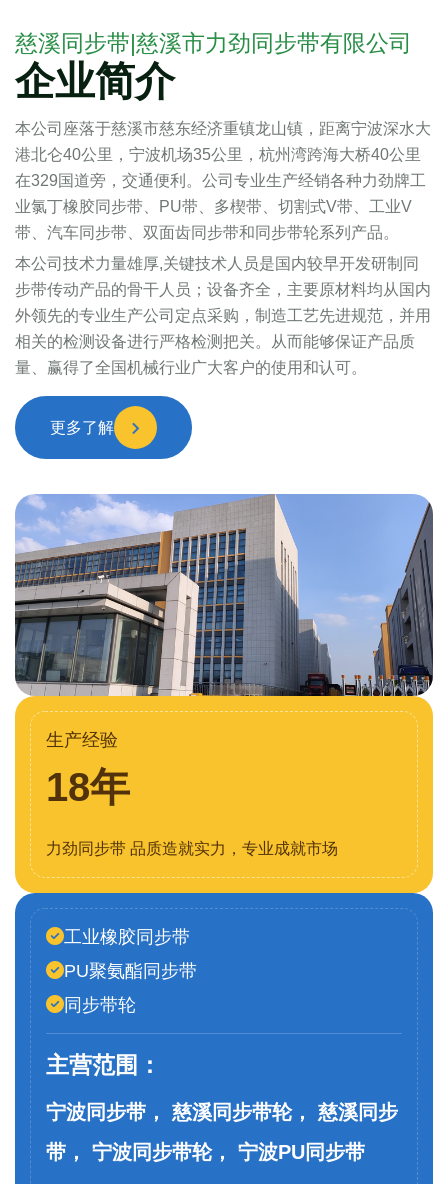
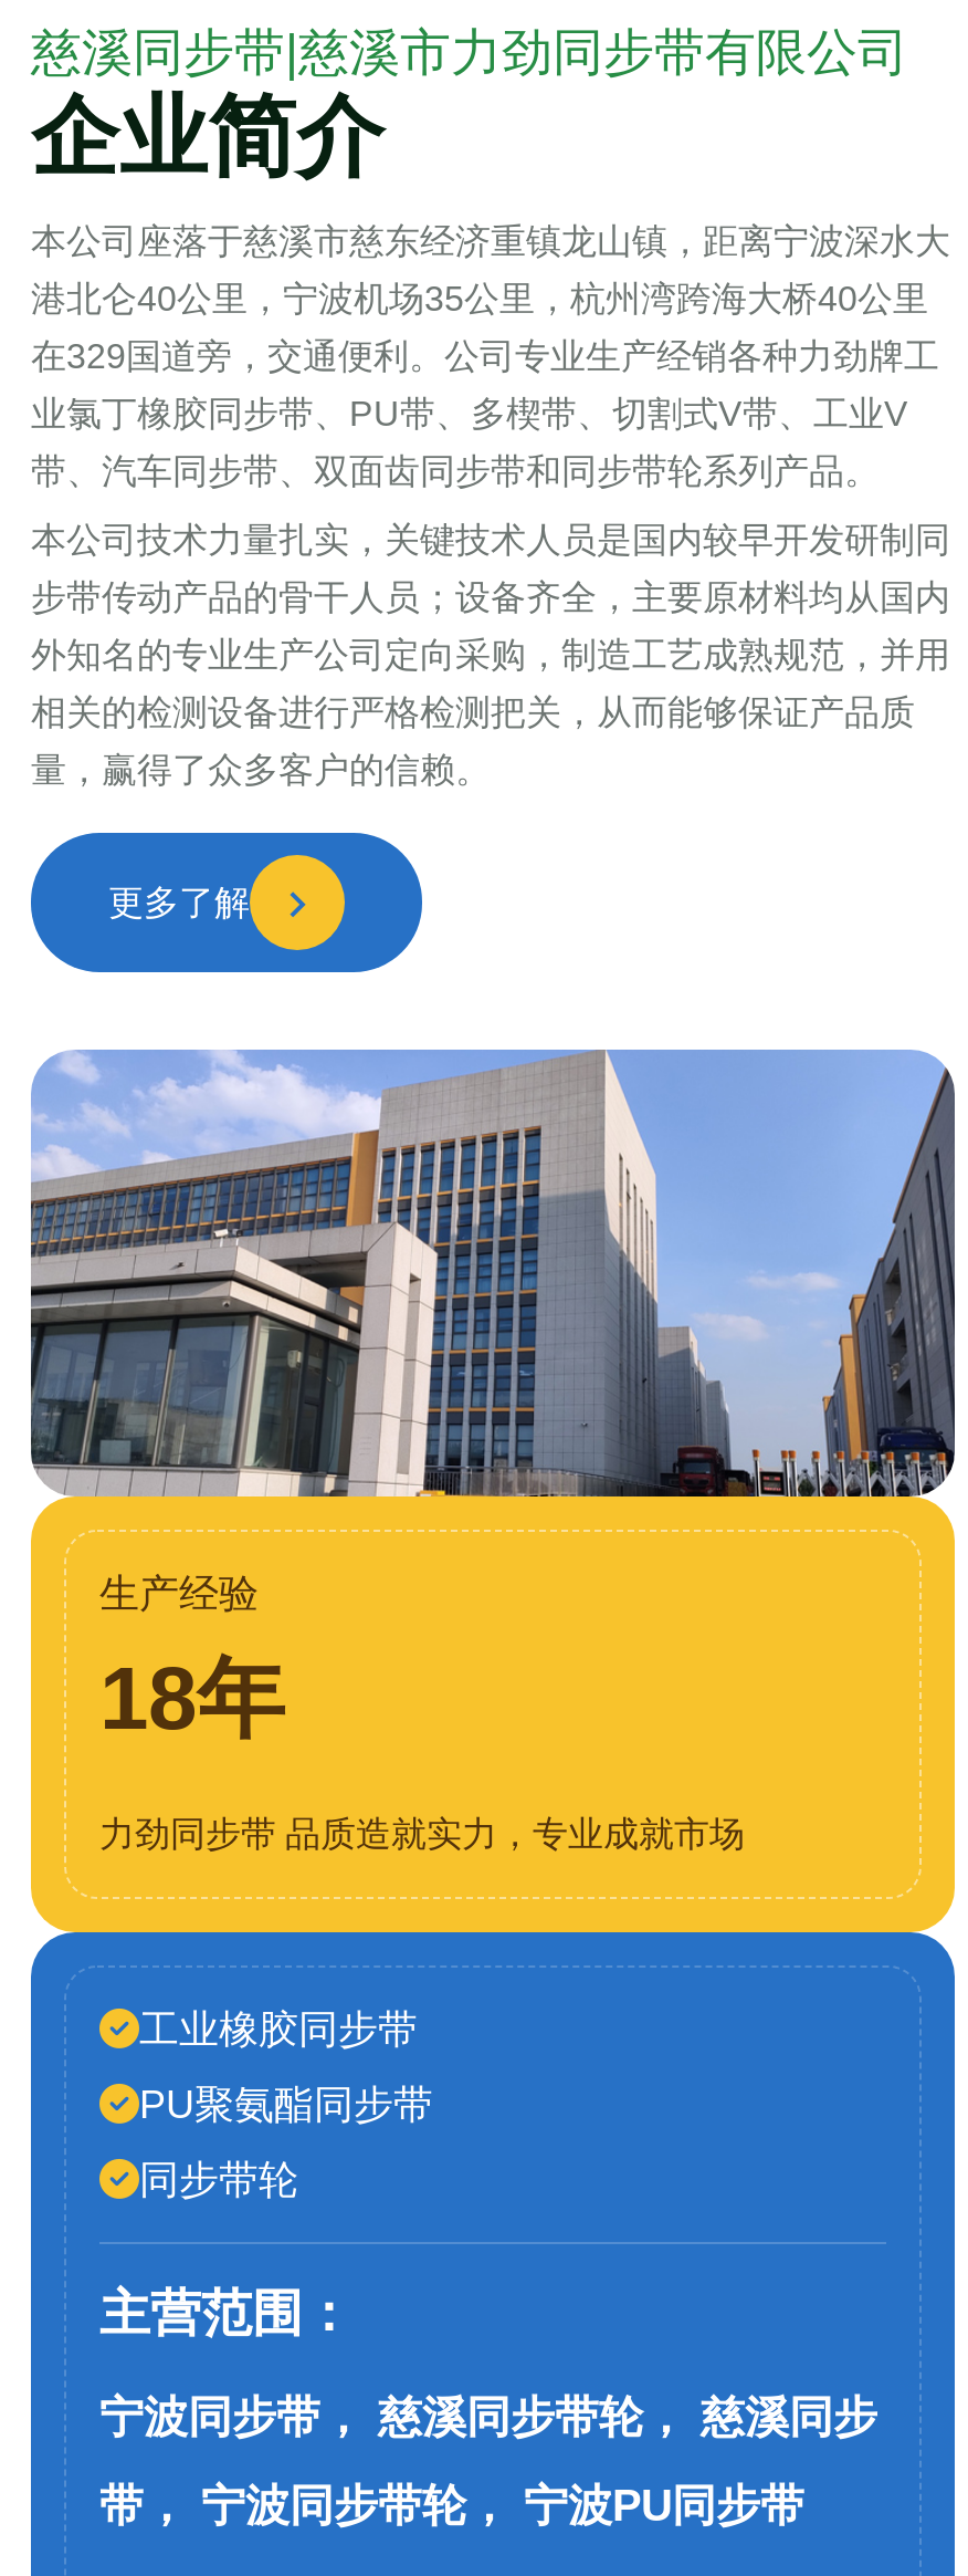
[15,255,419,272] 本公司技术力量雄厚,关键技术人员是国内较早开发研制同 -> [31,521,950,559] 本公司技术力量扎实，关键技术人员是国内较早开发研制同
[15,307,431,324] 外领先的专业生产公司定点采购，制造工艺先进规范，并用 -> [31,636,950,674] 外知名的专业生产公司定向采购，制造工艺成熟规范，并用
[15,333,415,350] 相关的检测设备进行严格检测把关。从而能够保证产品质 -> [31,693,915,731] 相关的检测设备进行严格检测把关，从而能够保证产品质
[15,359,367,376] 量、赢得了全国机械行业广大客户的使用和认可。 -> [31,751,491,789] 量，赢得了众多客户的信赖。

